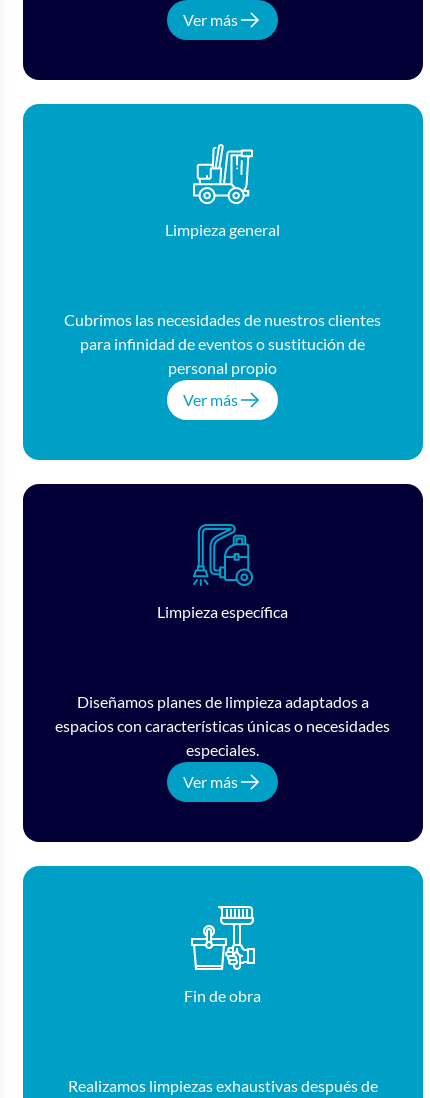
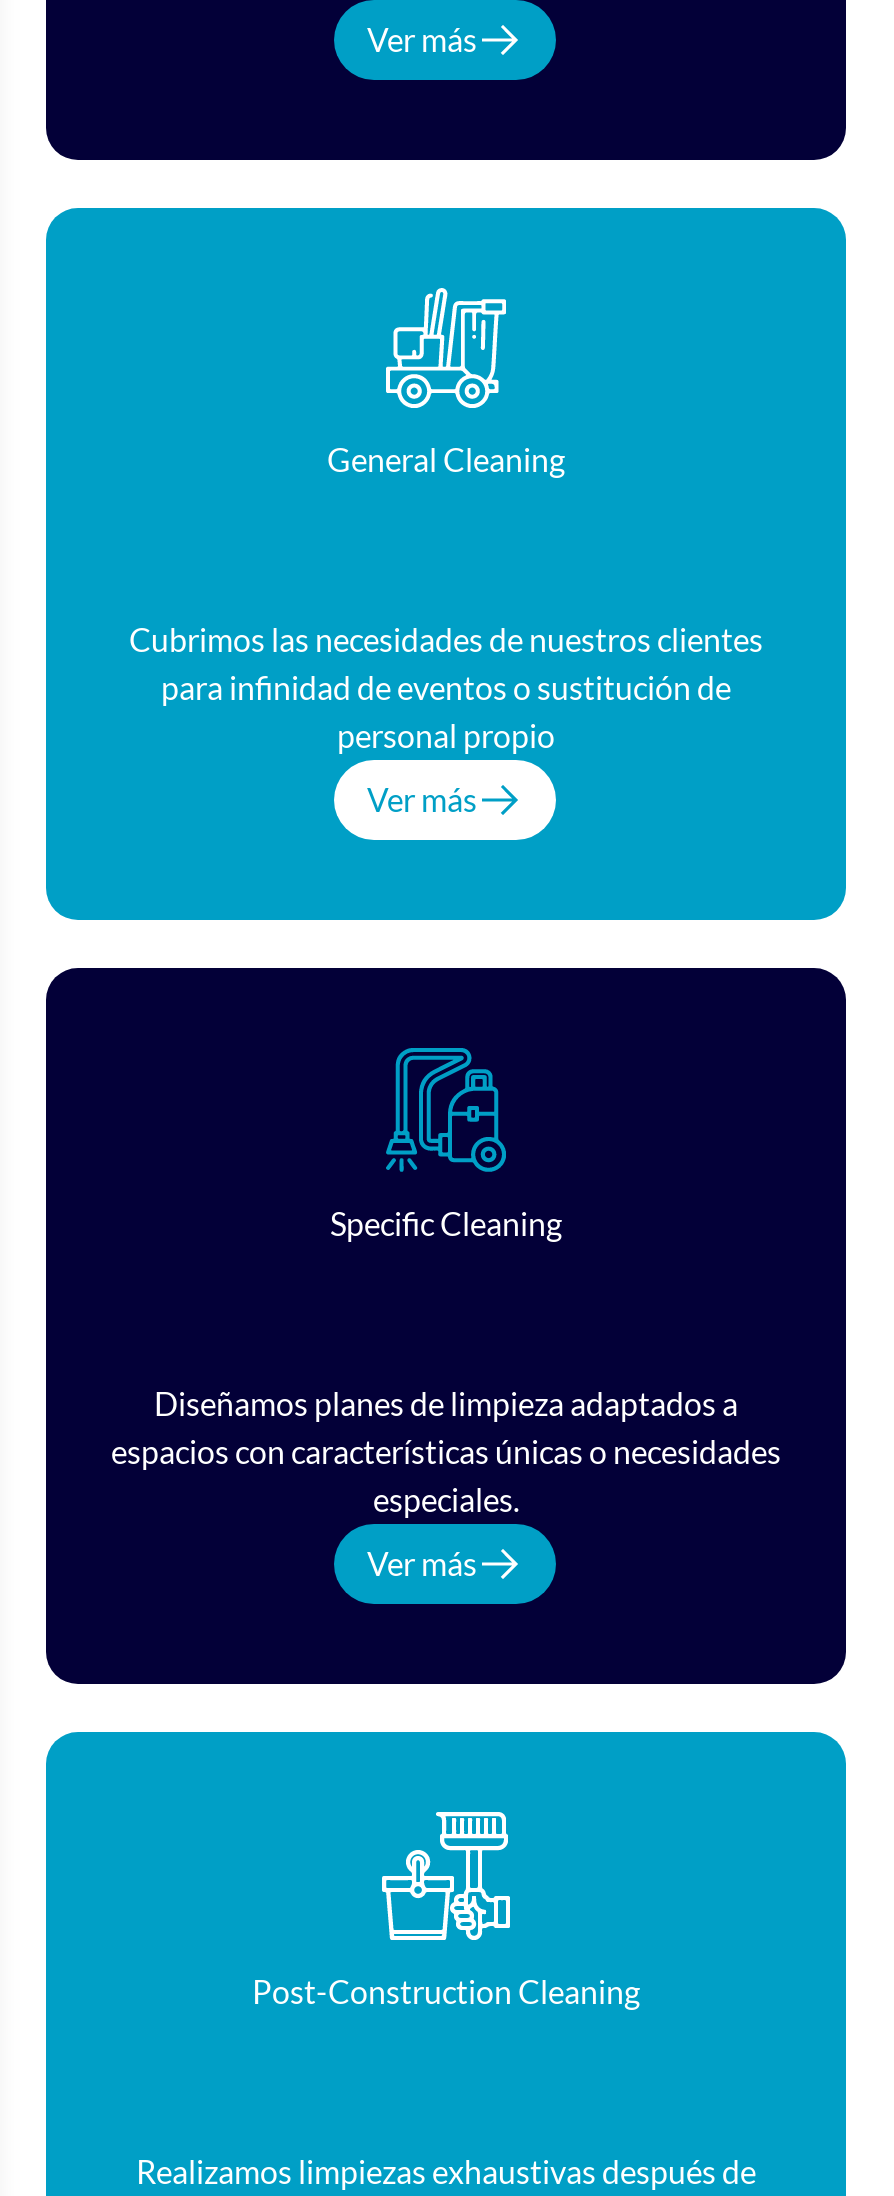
[165,220,280,239] Limpieza general -> [327,440,565,478] General Cleaning
[157,602,288,621] Limpieza específica -> [330,1204,562,1242] Specific Cleaning
[184,986,261,1005] Fin de obra -> [252,1972,640,2010] Post-Construction Cleaning

